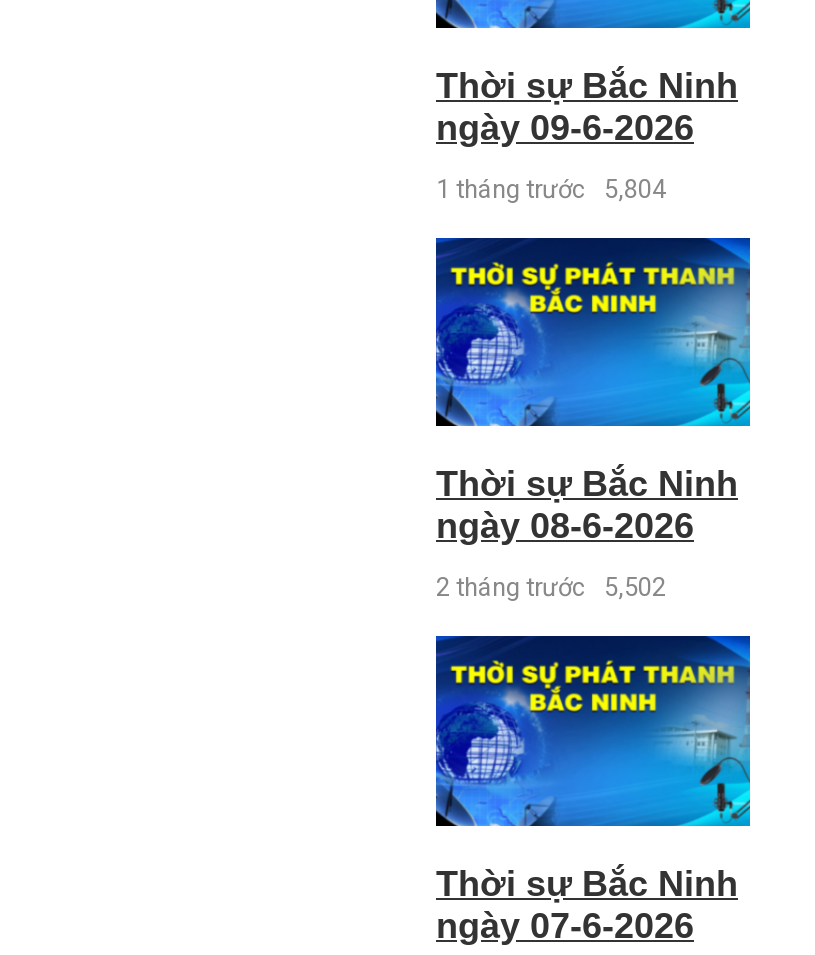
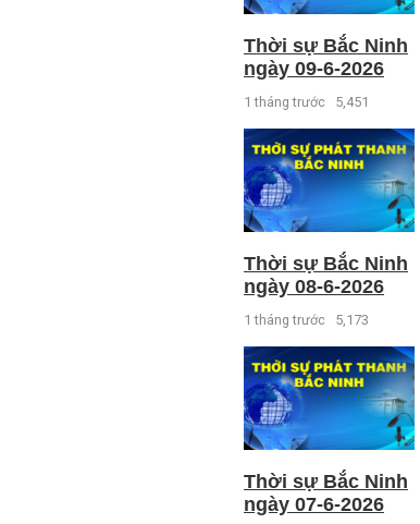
[436,173,666,203] 1 tháng trước 5,804 -> [244,94,369,111] 1 tháng trước 5,451
[436,572,666,602] 2 tháng trước 5,502 -> [244,312,369,328] 1 tháng trước 5,173

